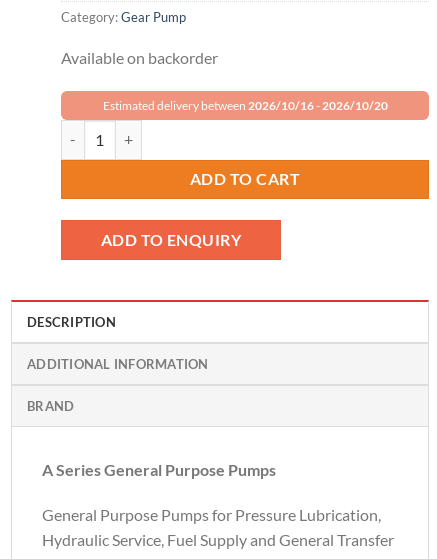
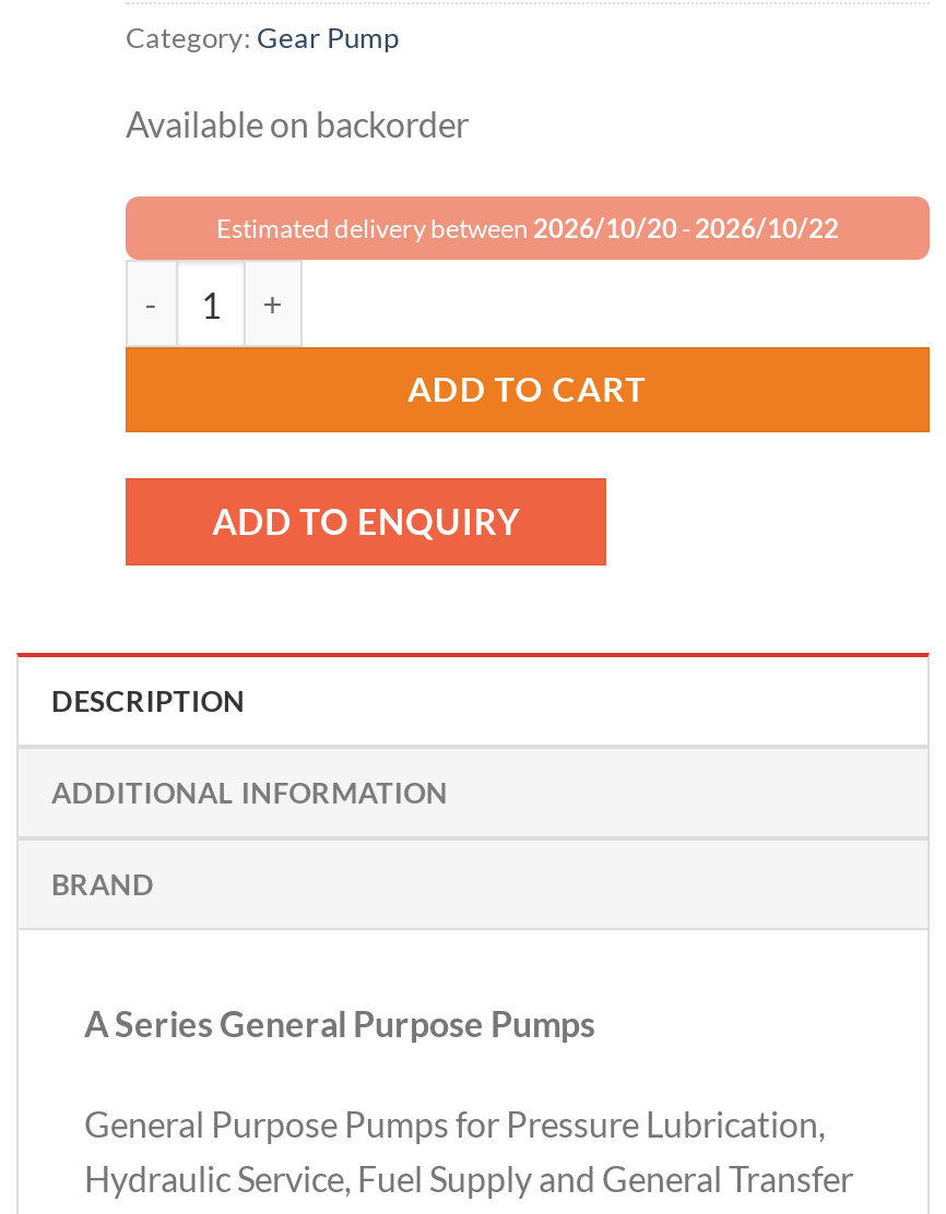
[102,98,387,113] Estimated delivery between 2026/10/16 - 2026/10/20 -> [216,212,839,245] Estimated delivery between 2026/10/20 - 2026/10/22

